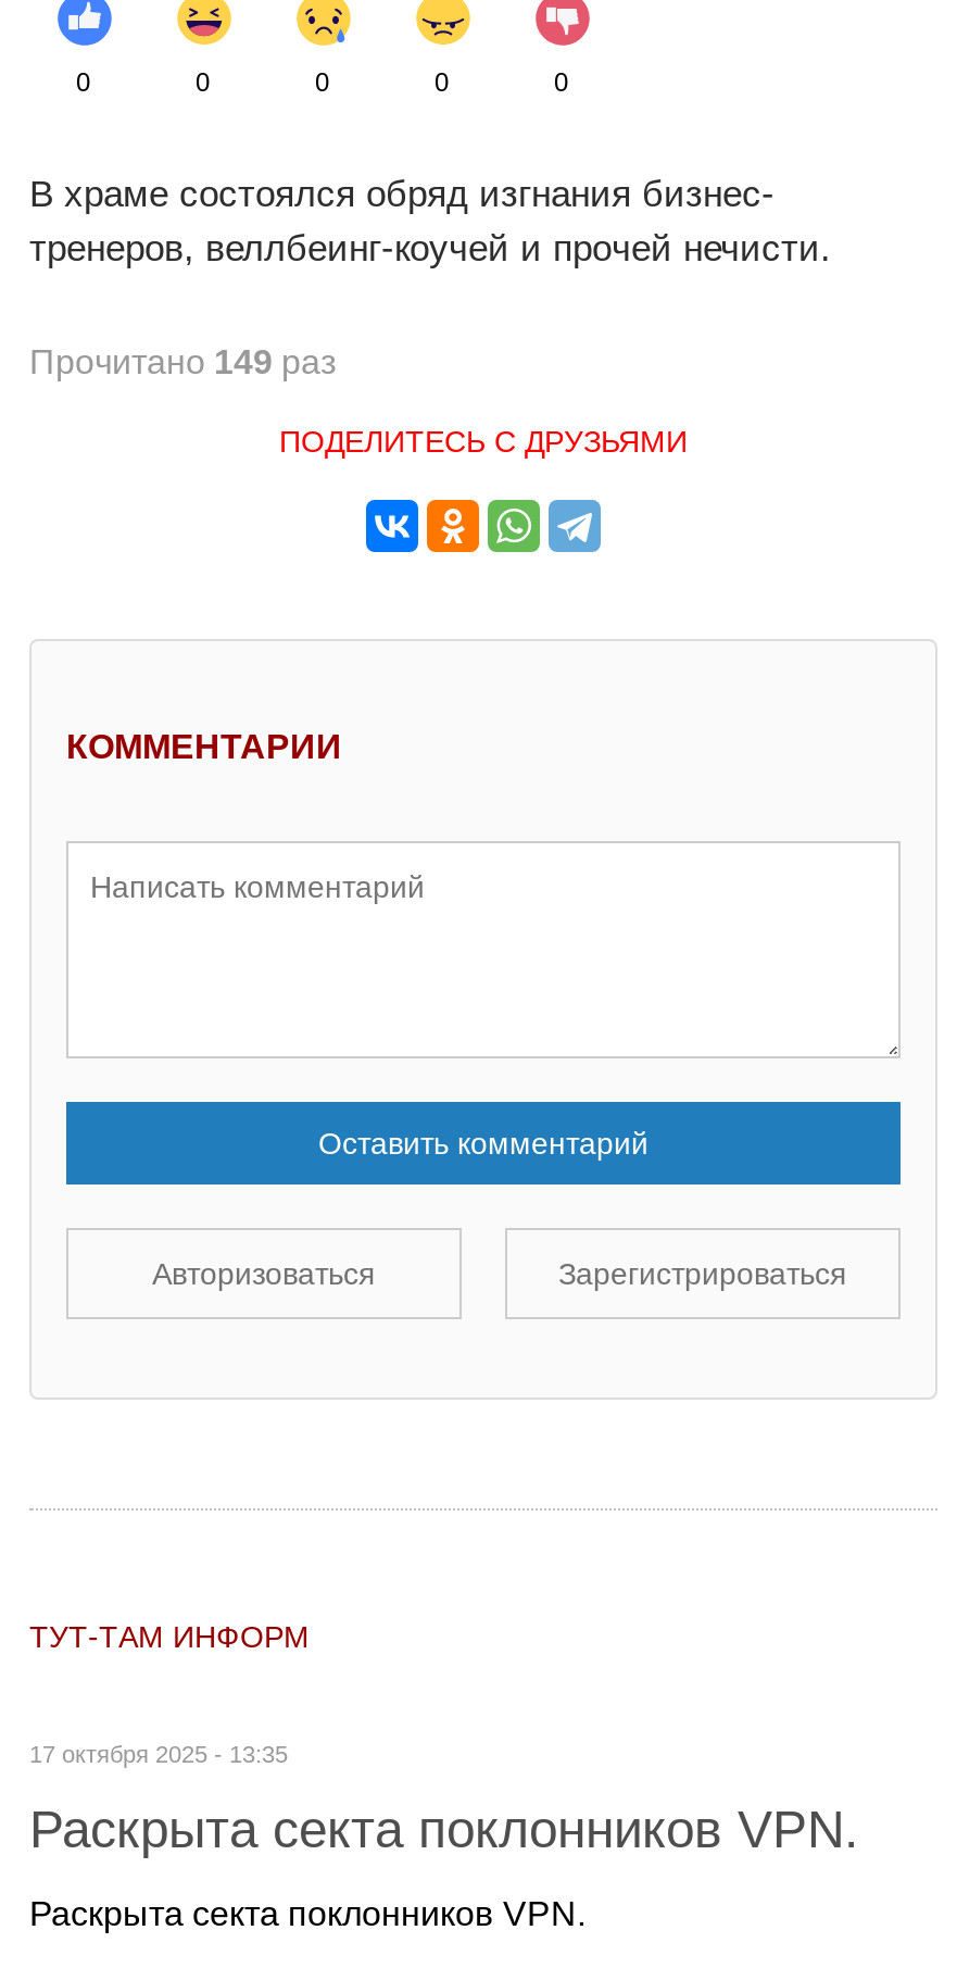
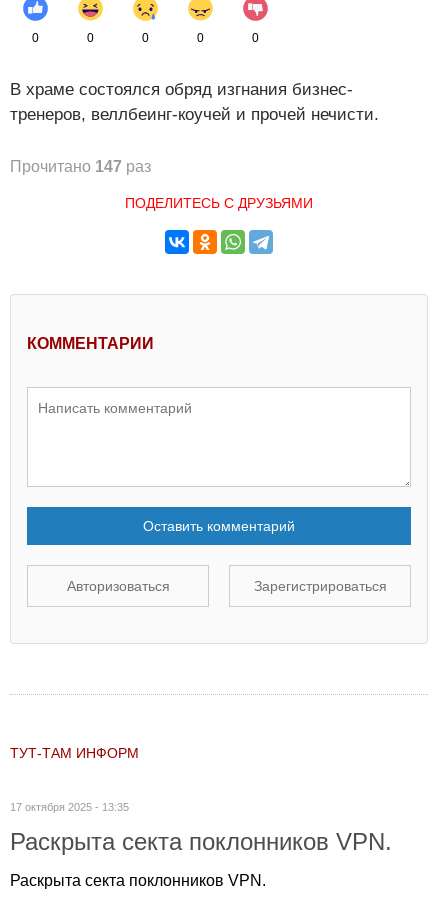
[29,343,336,379] Прочитано 149 раз -> [10,158,151,175] Прочитано 147 раз

